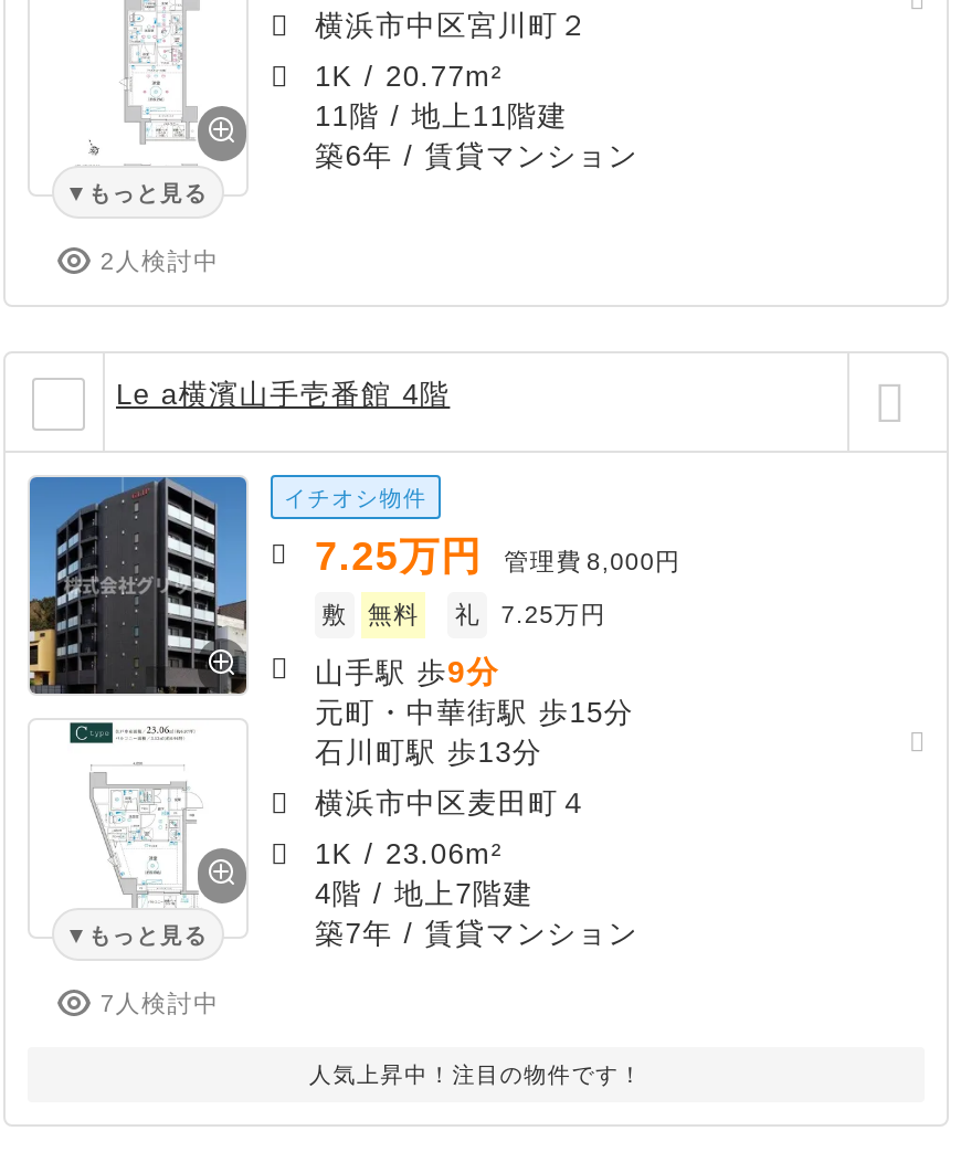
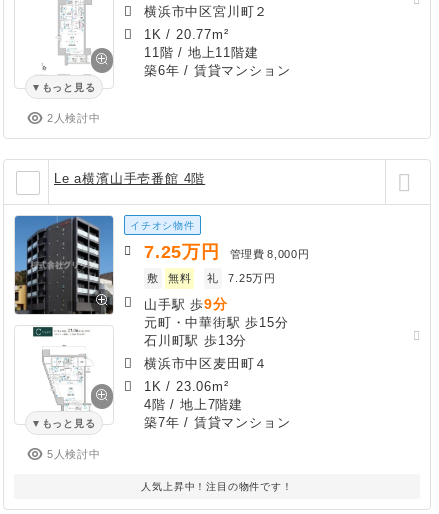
[92,990,220,1016] 7人検討中 -> [43,448,101,460] 5人検討中

